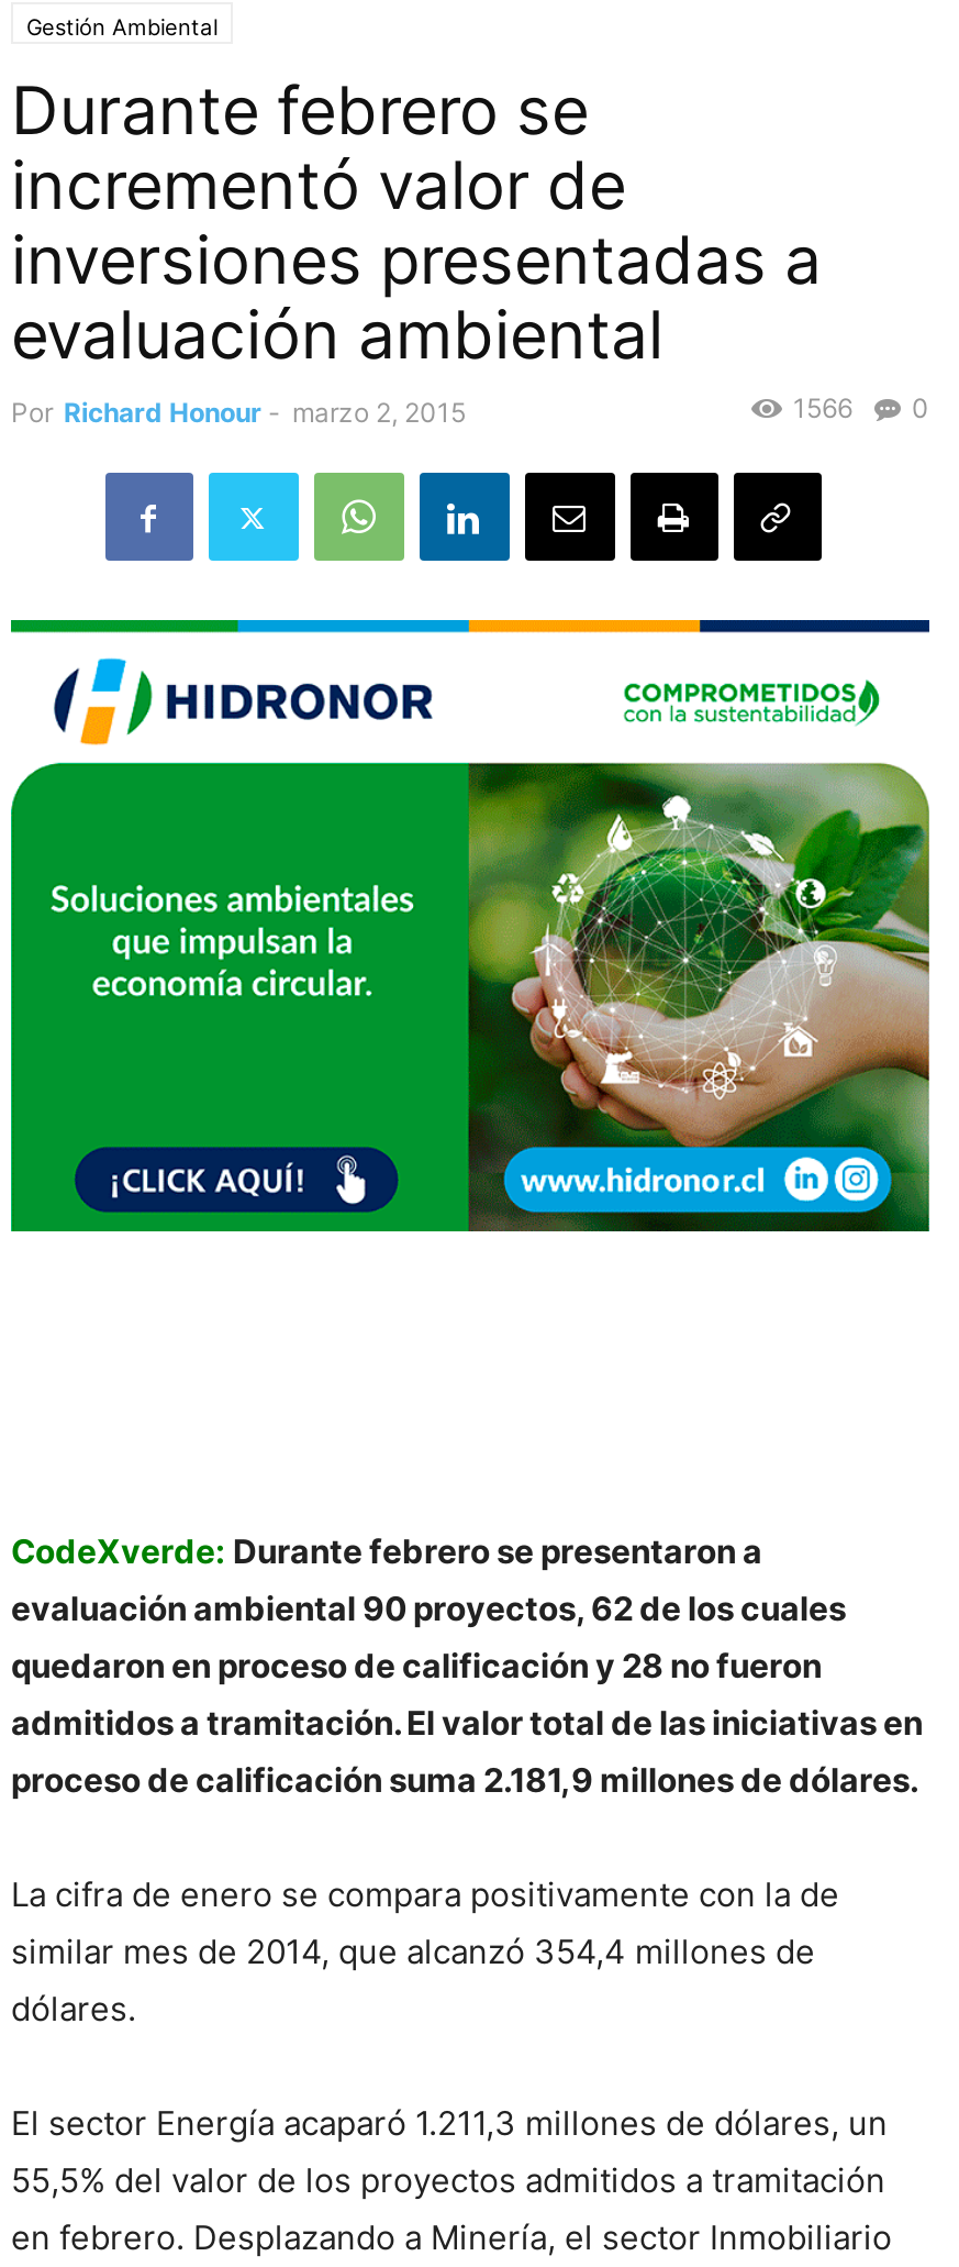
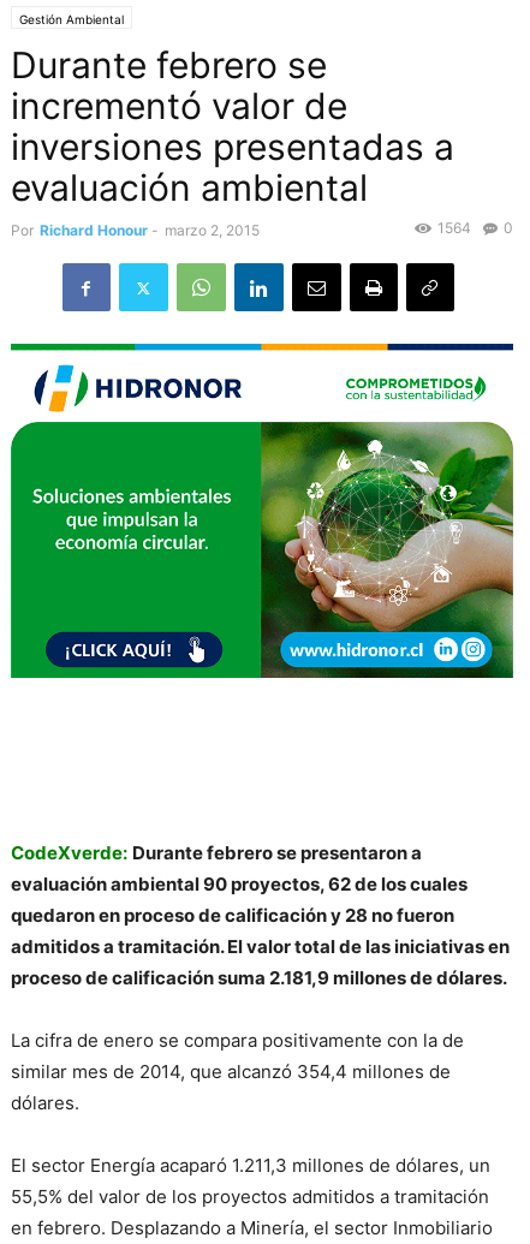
[793,391,929,424] 1566 0 -> [437,219,513,237] 1564 0

